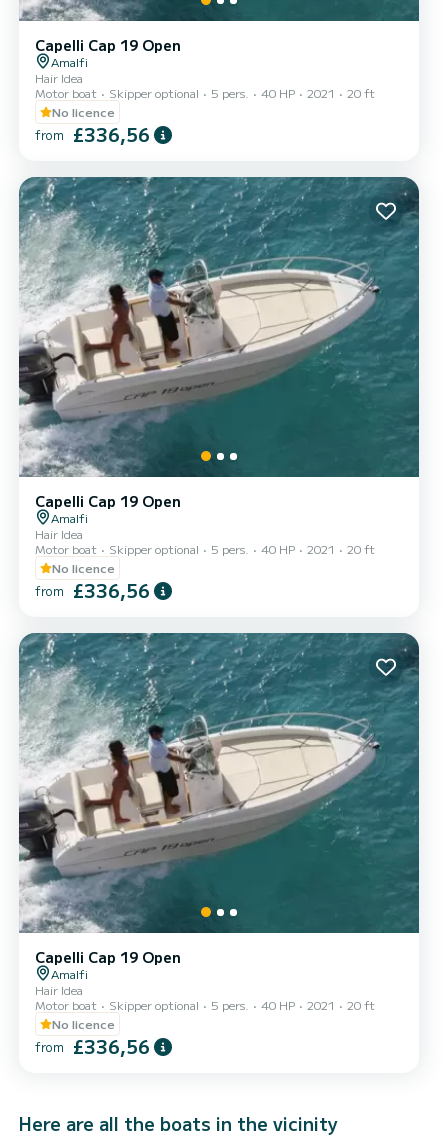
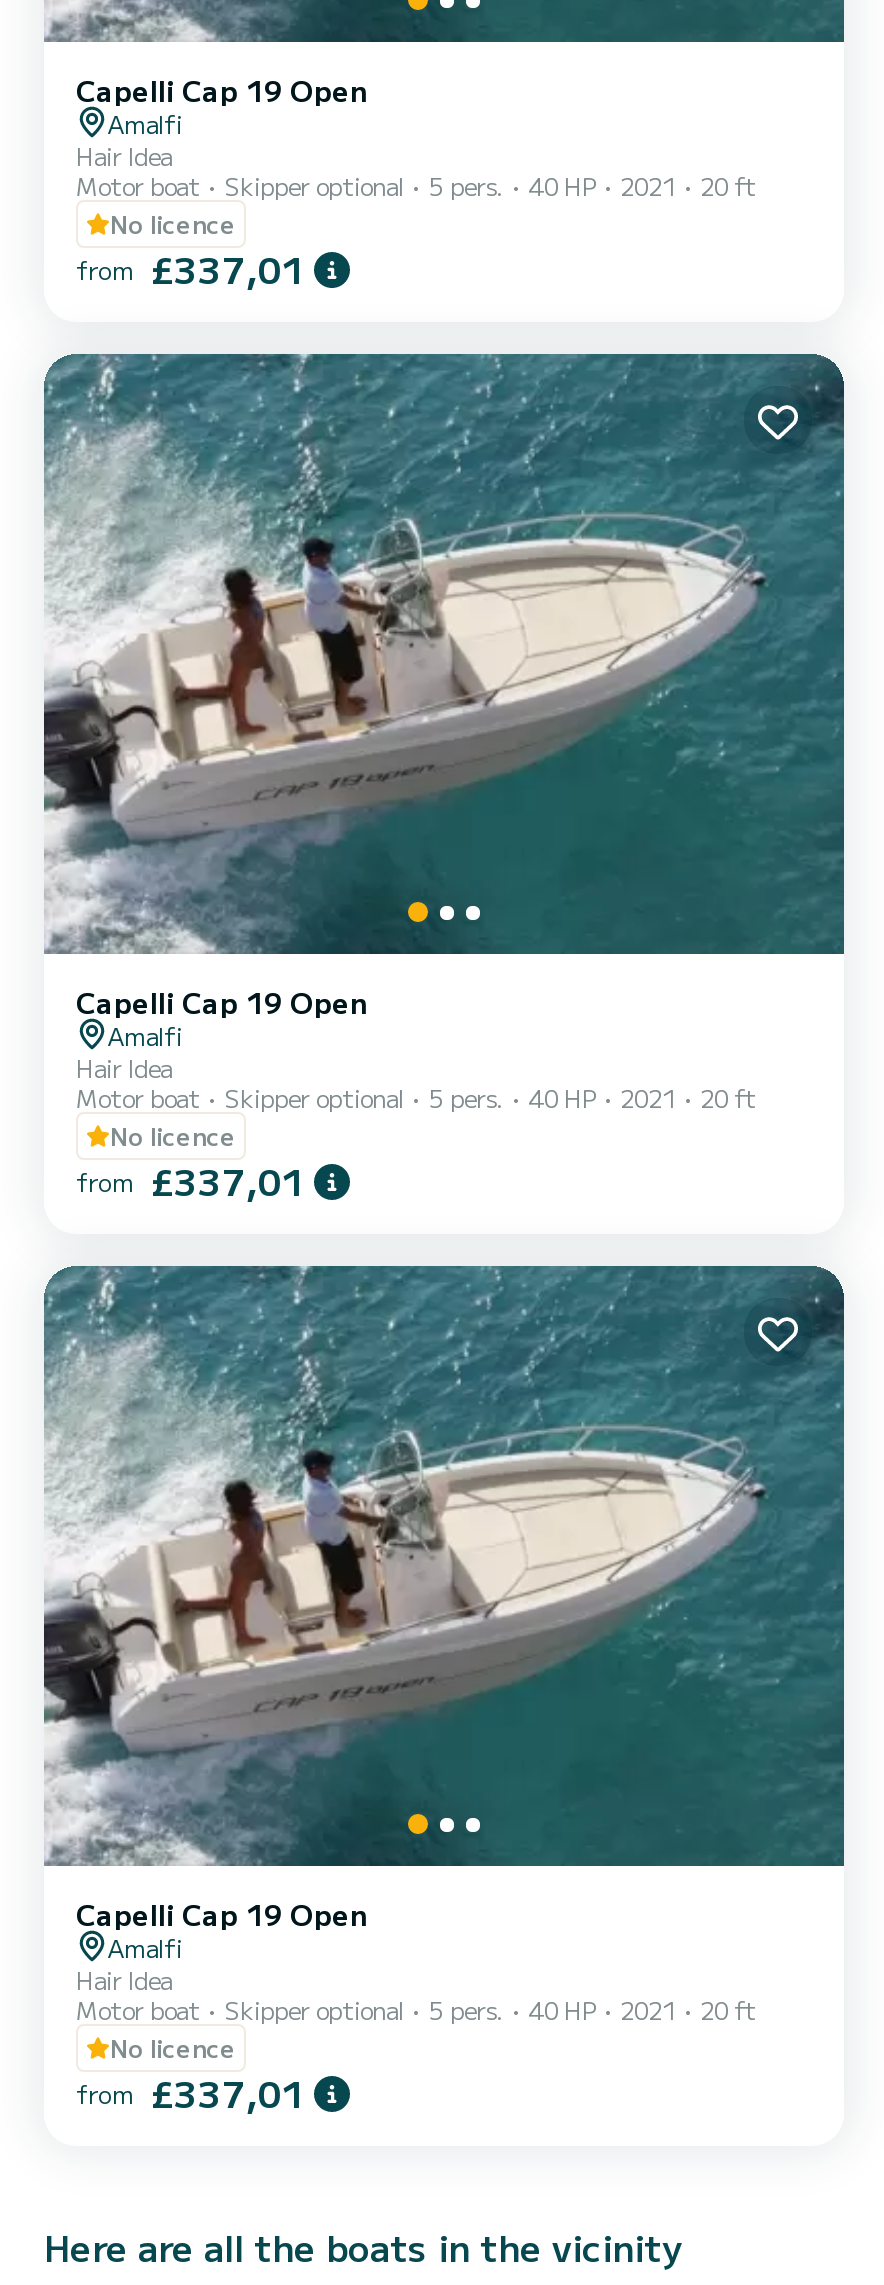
[35,121,150,147] from £336,56 -> [76,242,306,294] from £337,01
[35,577,150,603] from £336,56 -> [76,1154,306,1206] from £337,01
[35,1033,150,1059] from £336,56 -> [76,2066,306,2118] from £337,01

